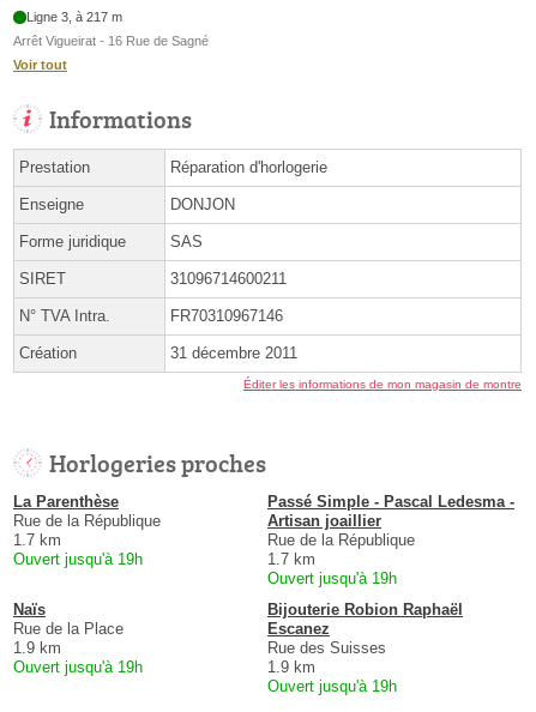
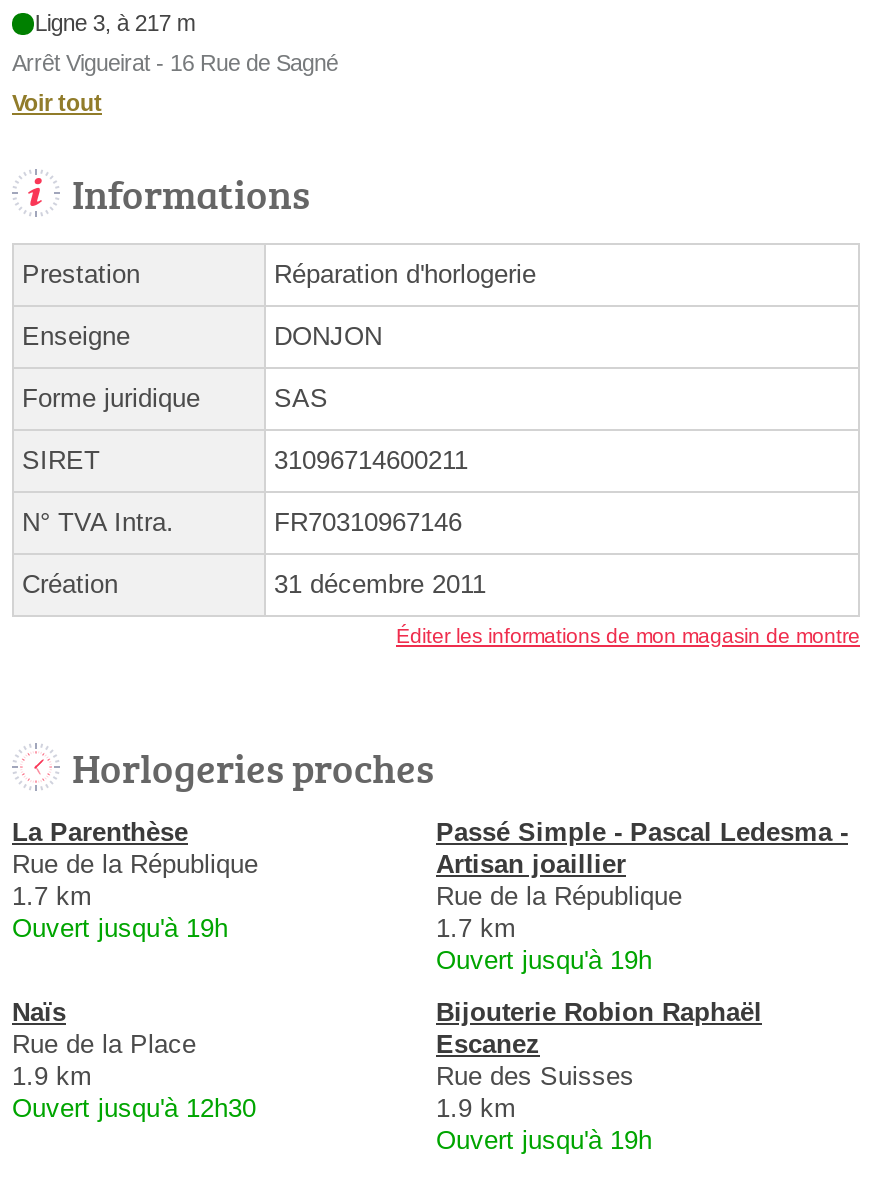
[13,658,143,676] Ouvert jusqu'à 19h -> [12,1093,256,1123] Ouvert jusqu'à 12h30

